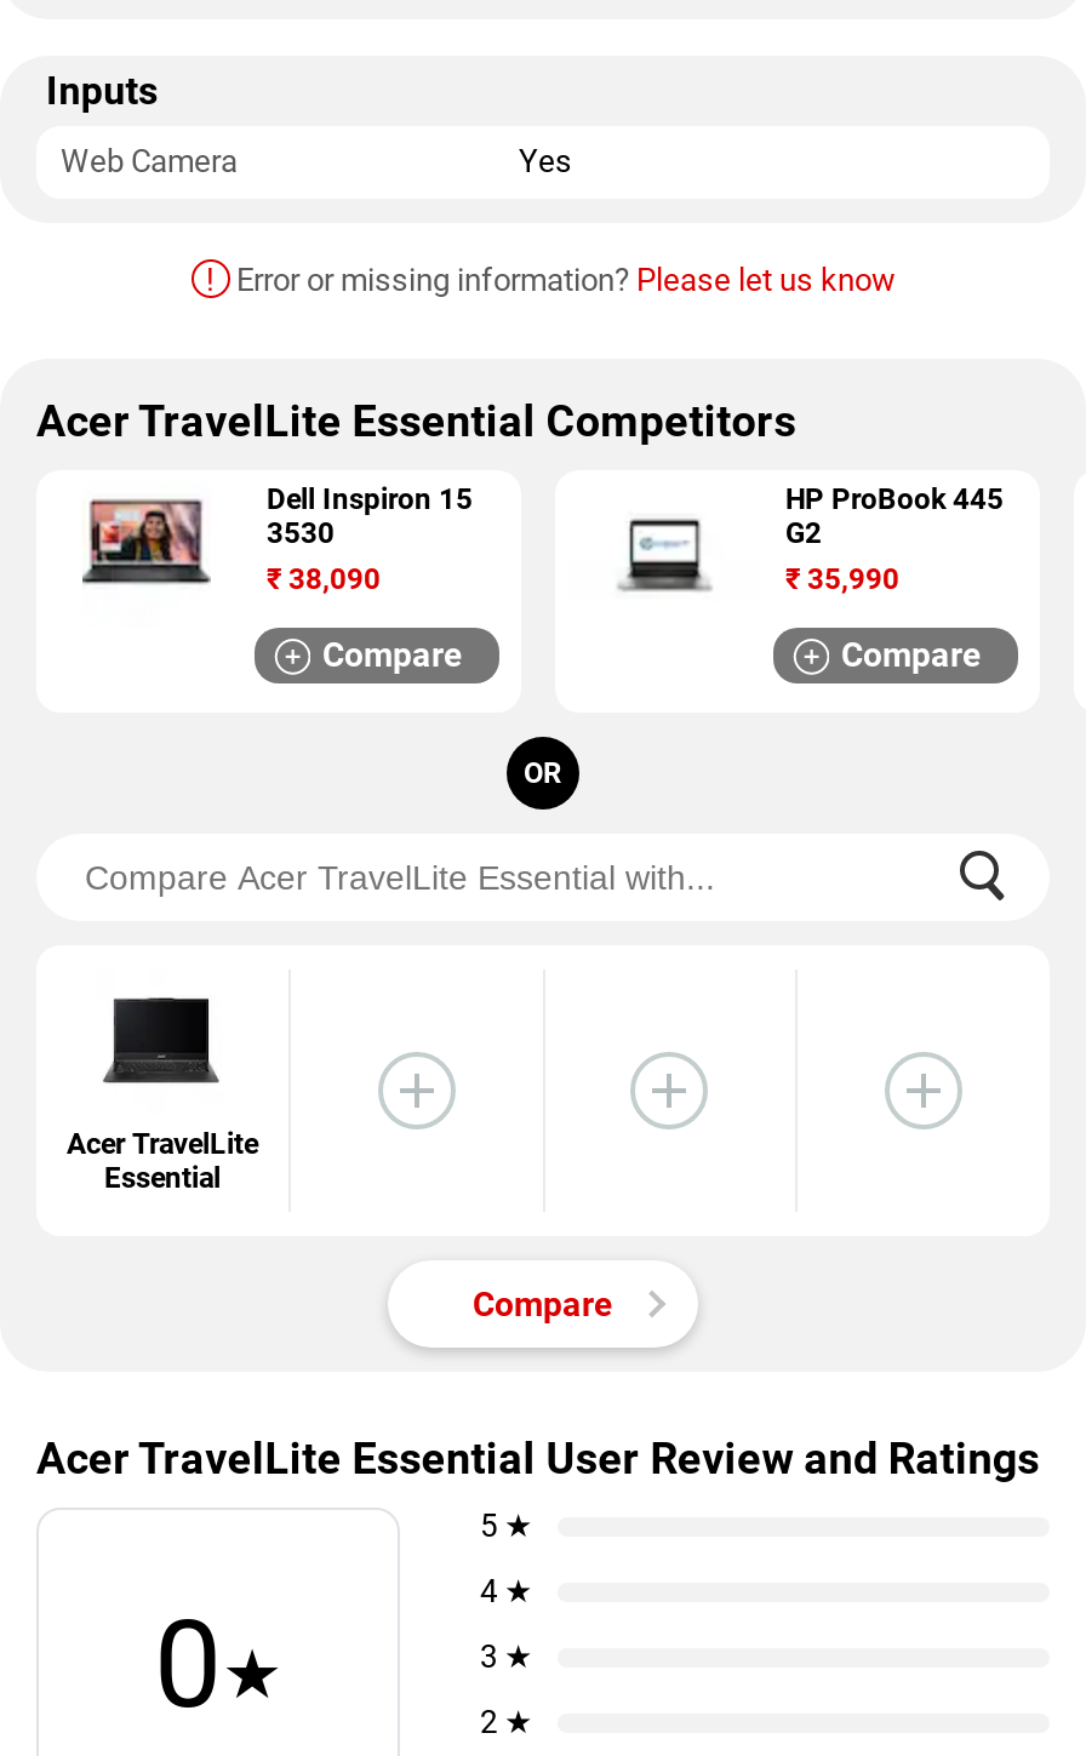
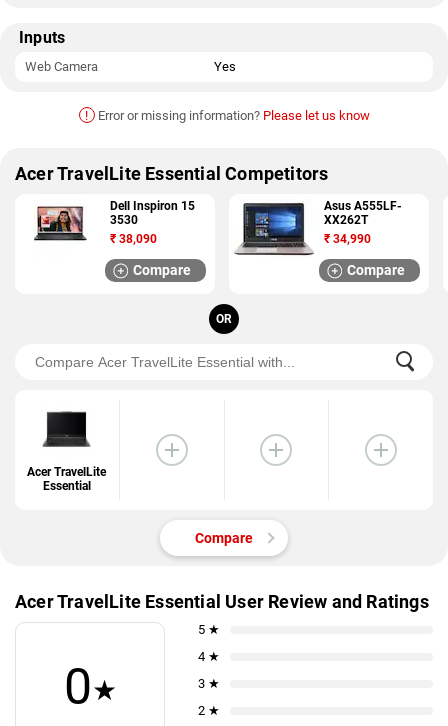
[572,482,1004,618] [image] | HP ProBook 445 | G2 | ₹35,990 -> [234,199,402,256] [image] | Asus A555LF- | XX262T | ₹34,990

